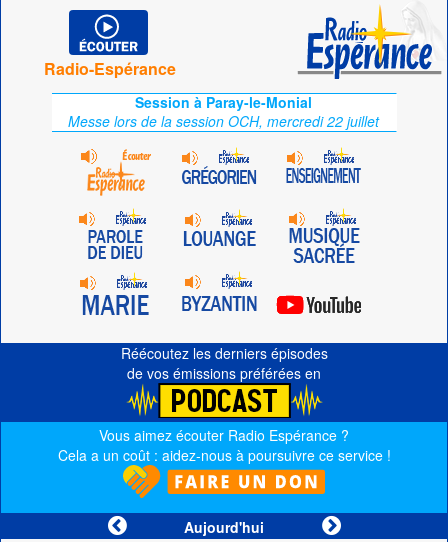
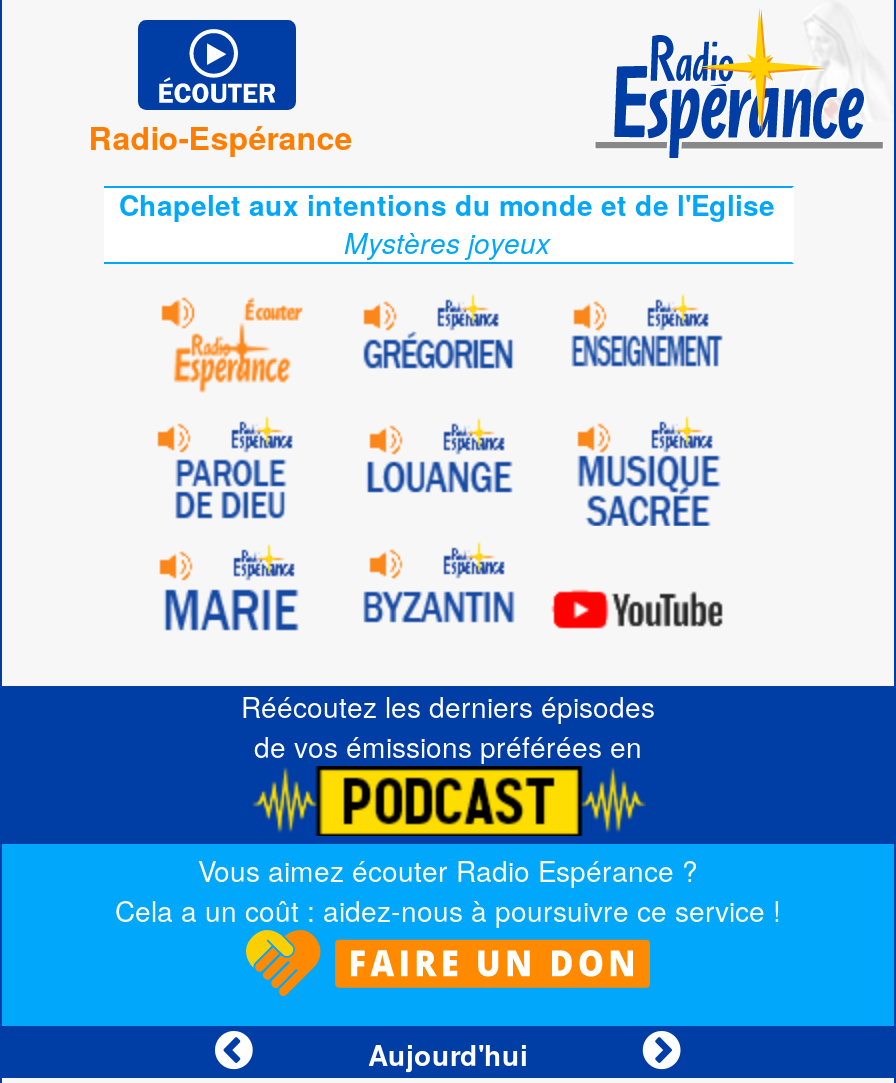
[68,92,379,131] Session à Paray-le-Monial | Messe lors de la session OCH, mercredi 22 juillet -> [119,184,775,262] Chapelet aux intentions du monde et de l'Eglise | Mystères joyeux

